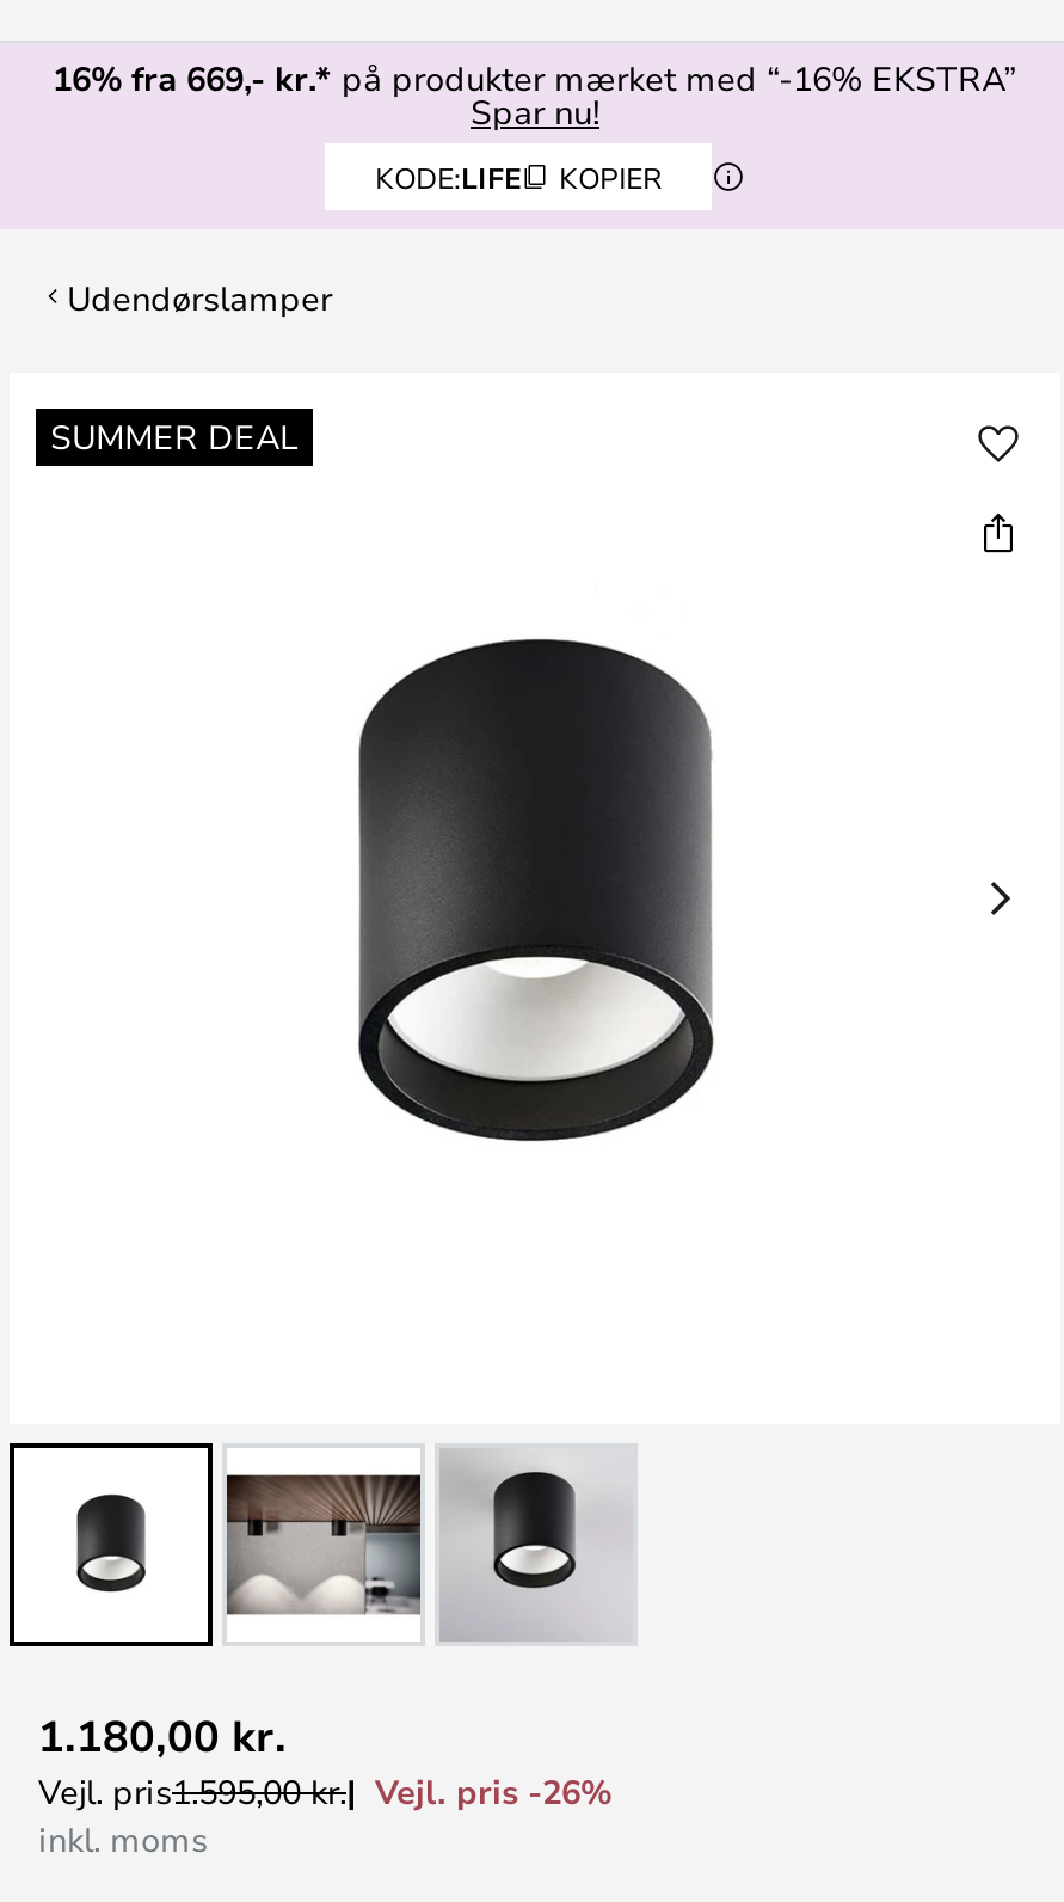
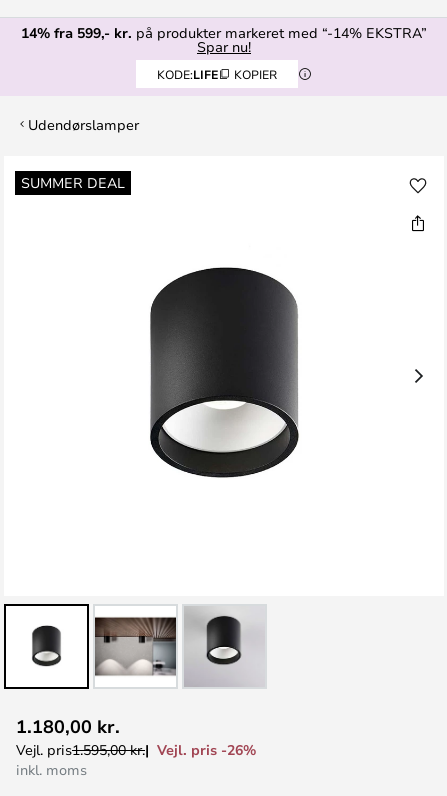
[53,55,1017,100] 16% fra 669,- kr.* på produkter mærket med “-16% EKSTRA” -> [21,23,427,42] 14% fra 599,- kr. på produkter markeret med “-14% EKSTRA”

